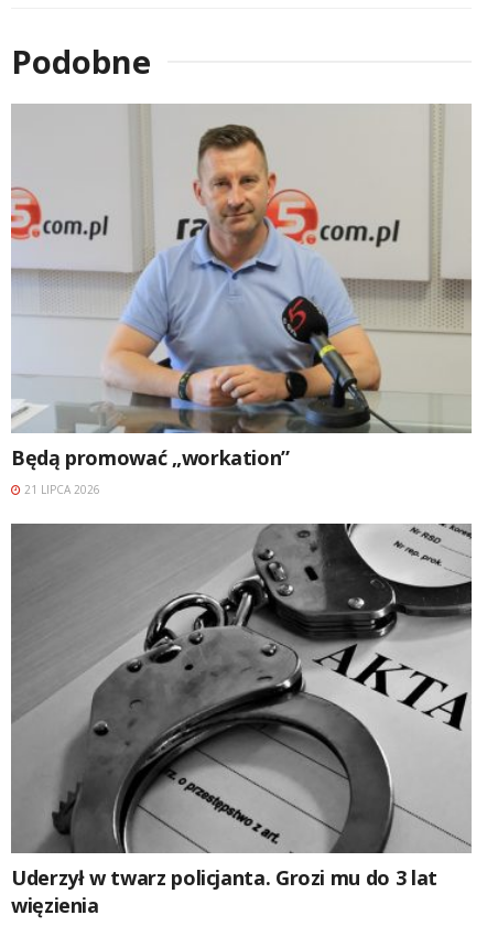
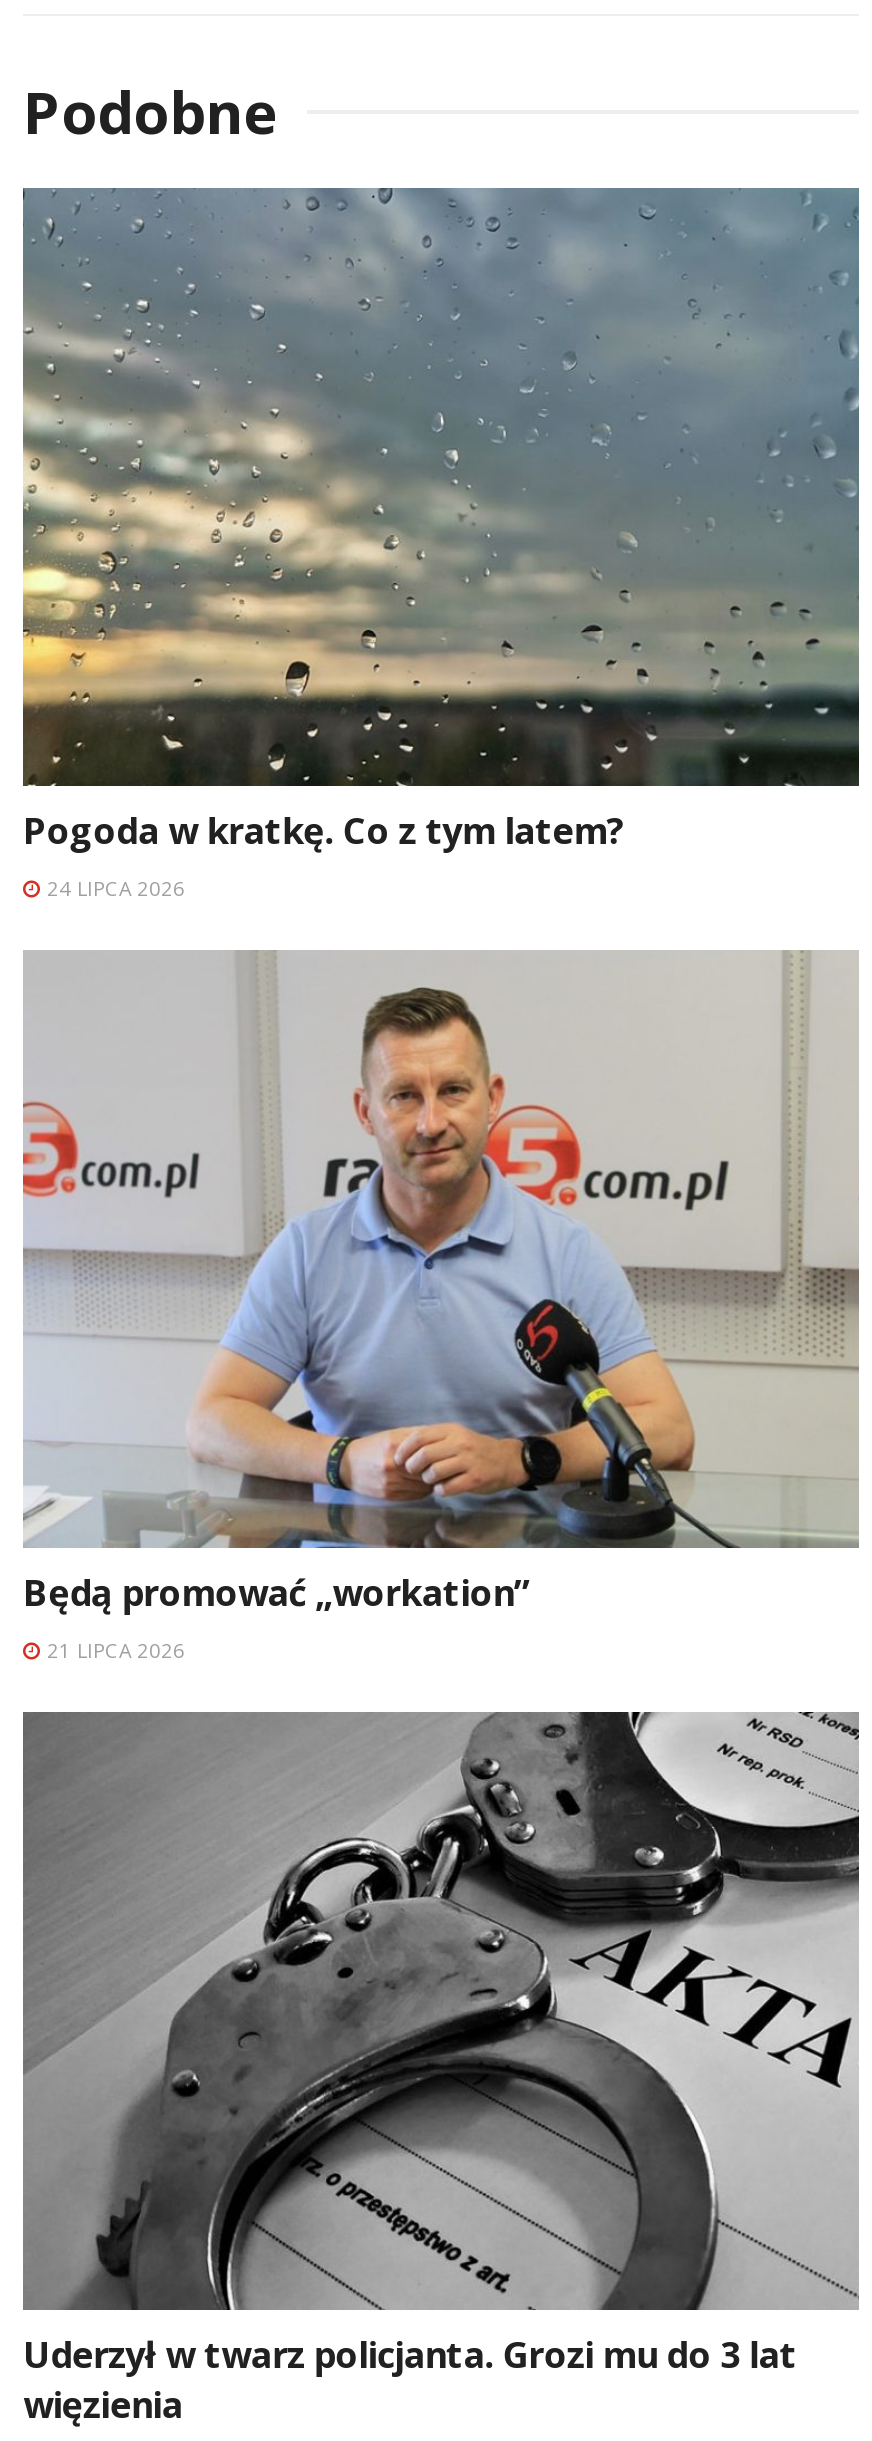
none -> [21,188,859,902] [image] | Pogoda w kratkę. Co z tym latem? | 24 LIPCA 2026

